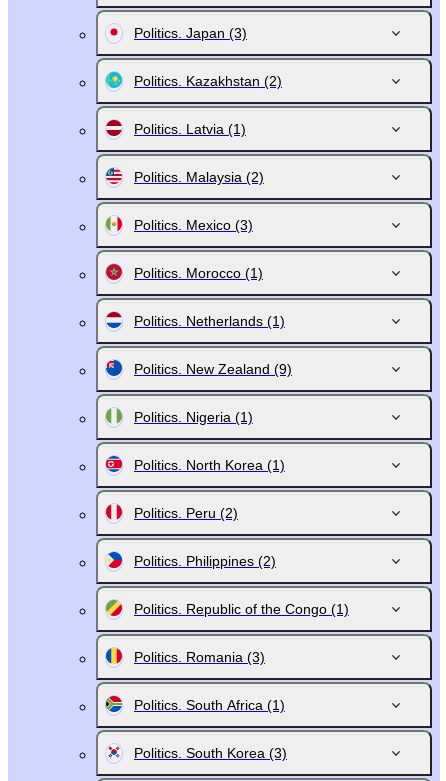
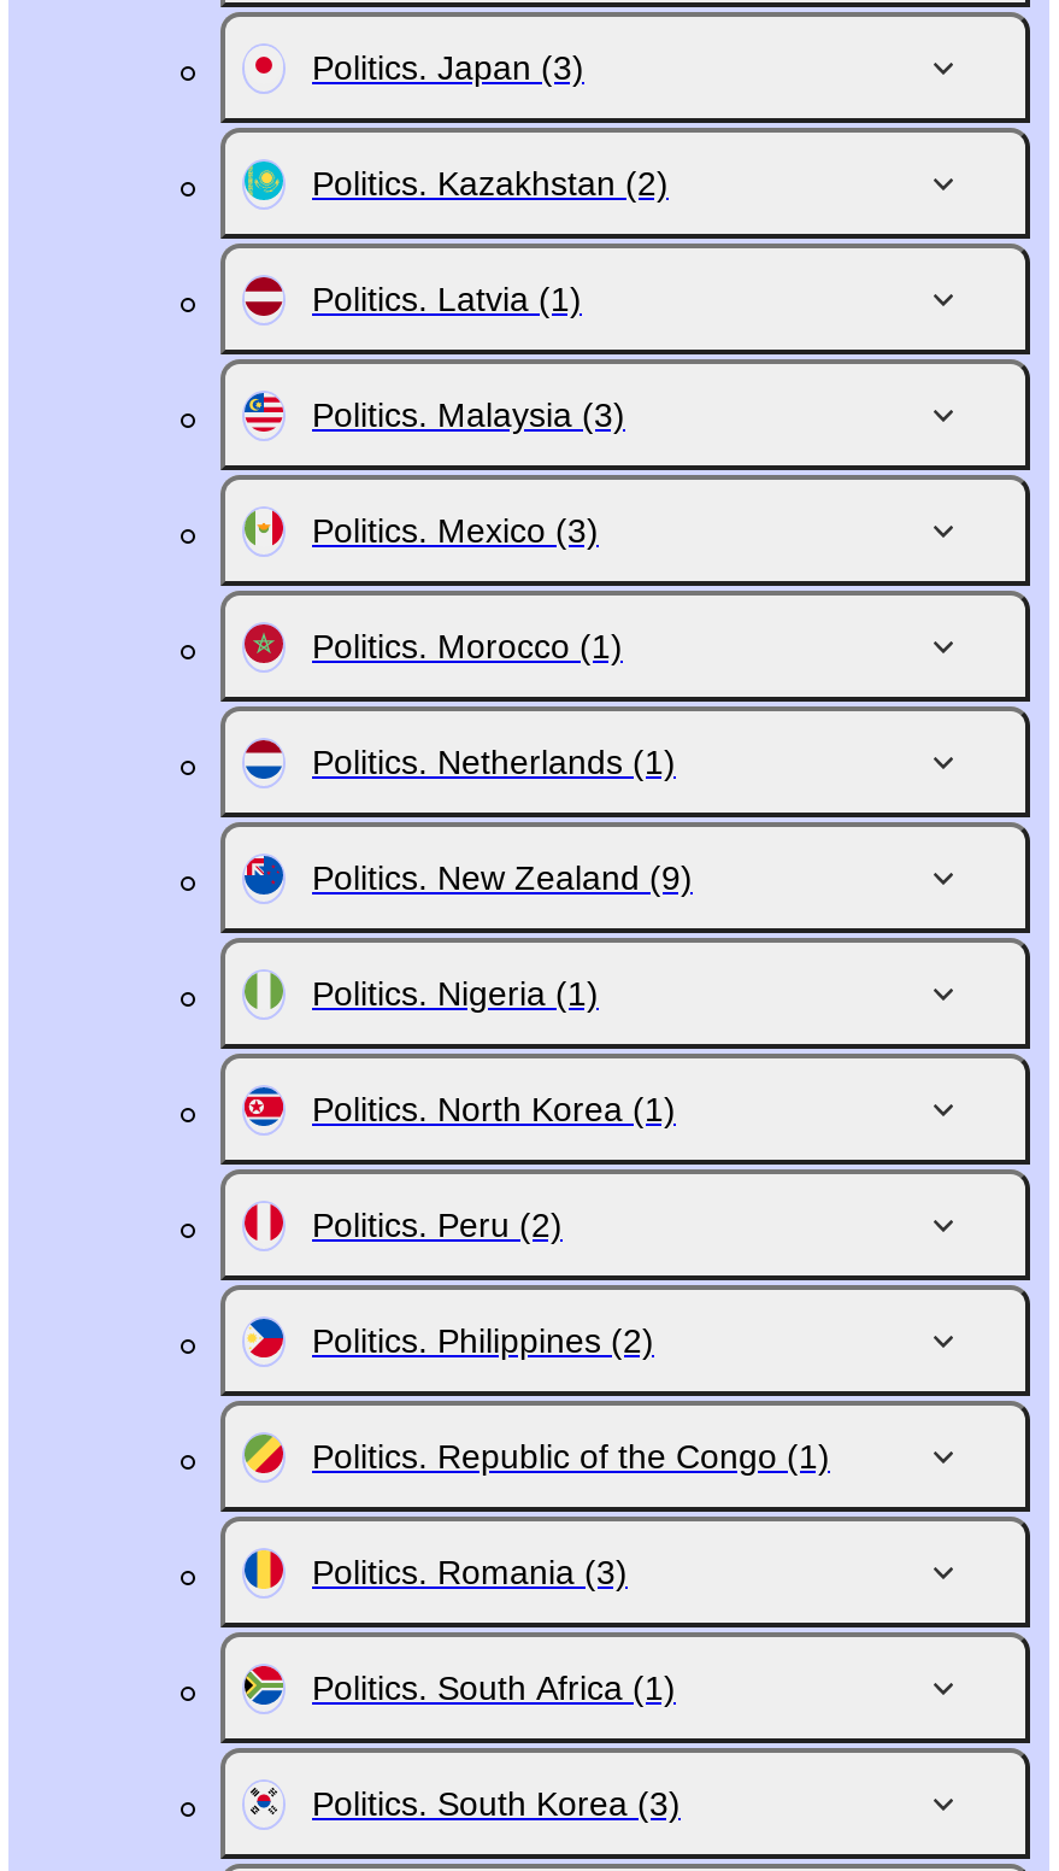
[134,169,264,185] Politics. Malaysia (2) -> [312,395,625,434] Politics. Malaysia (3)

